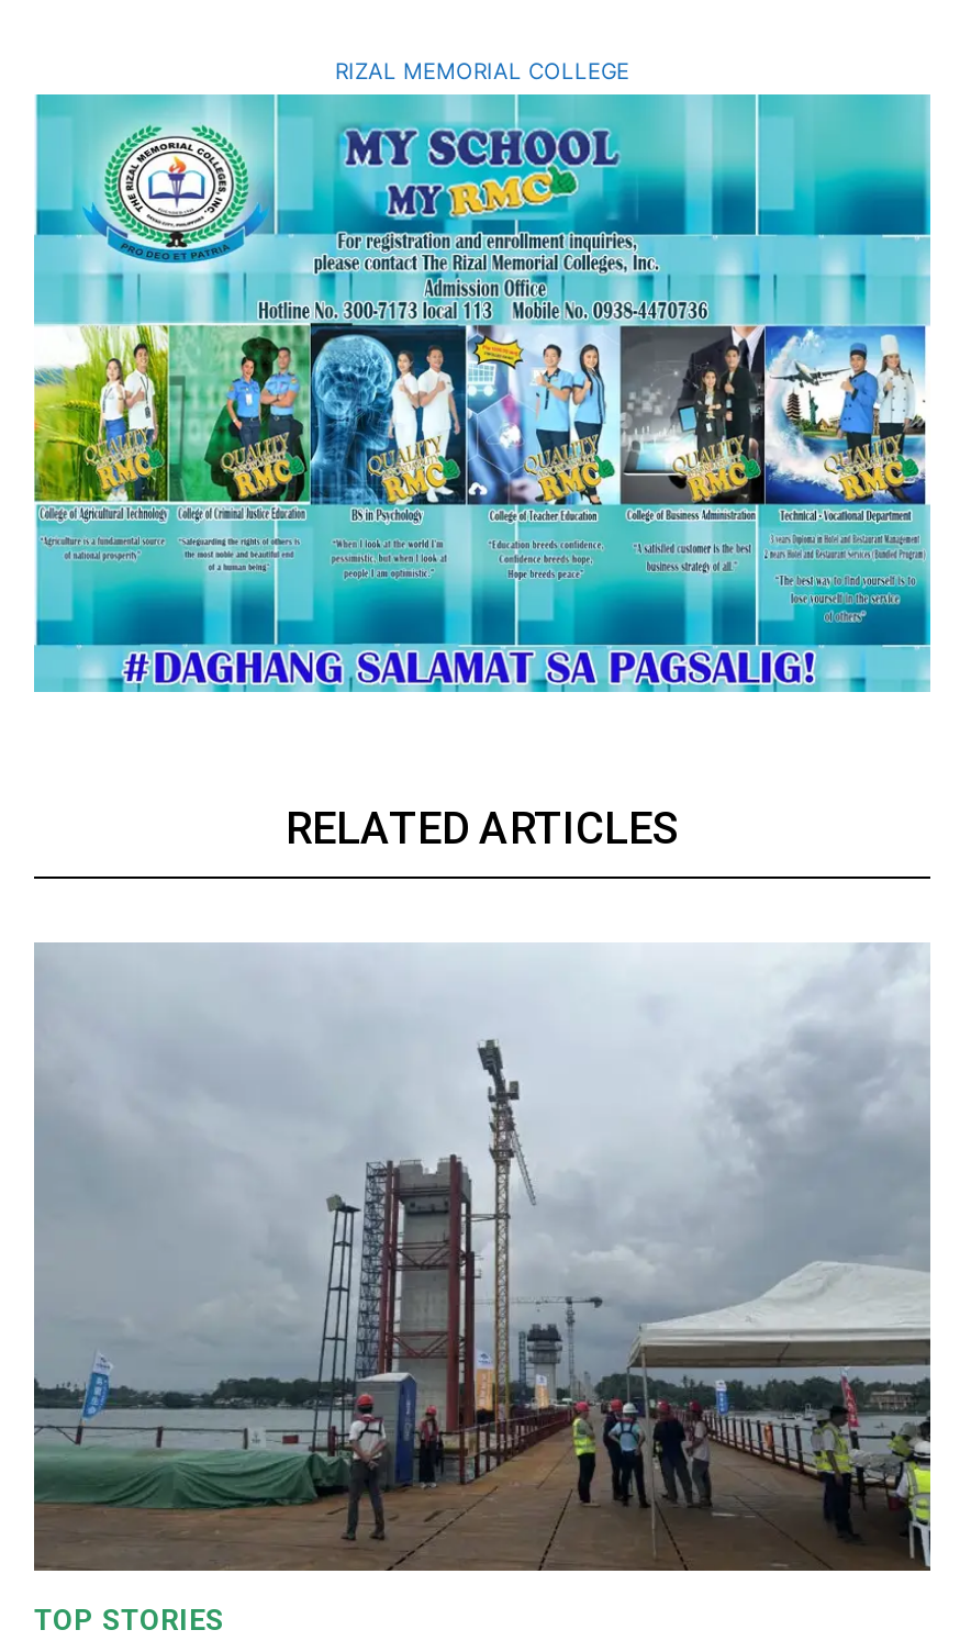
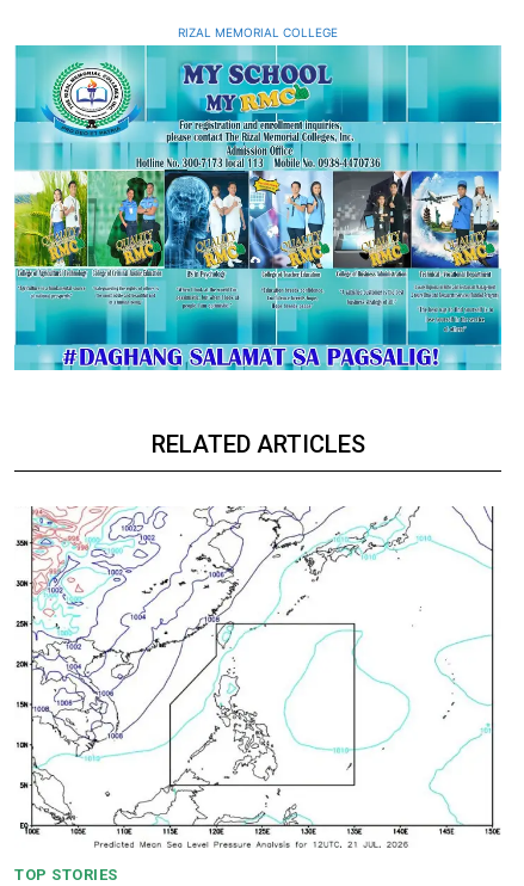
[32,942,933,1573] [image] -> [14,506,501,848] [image]

